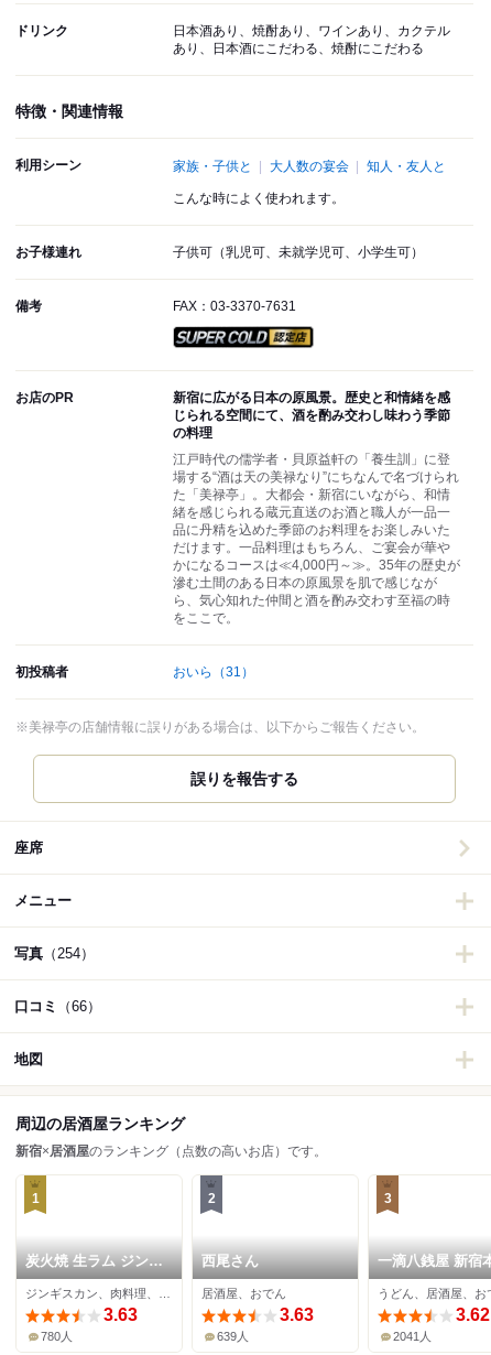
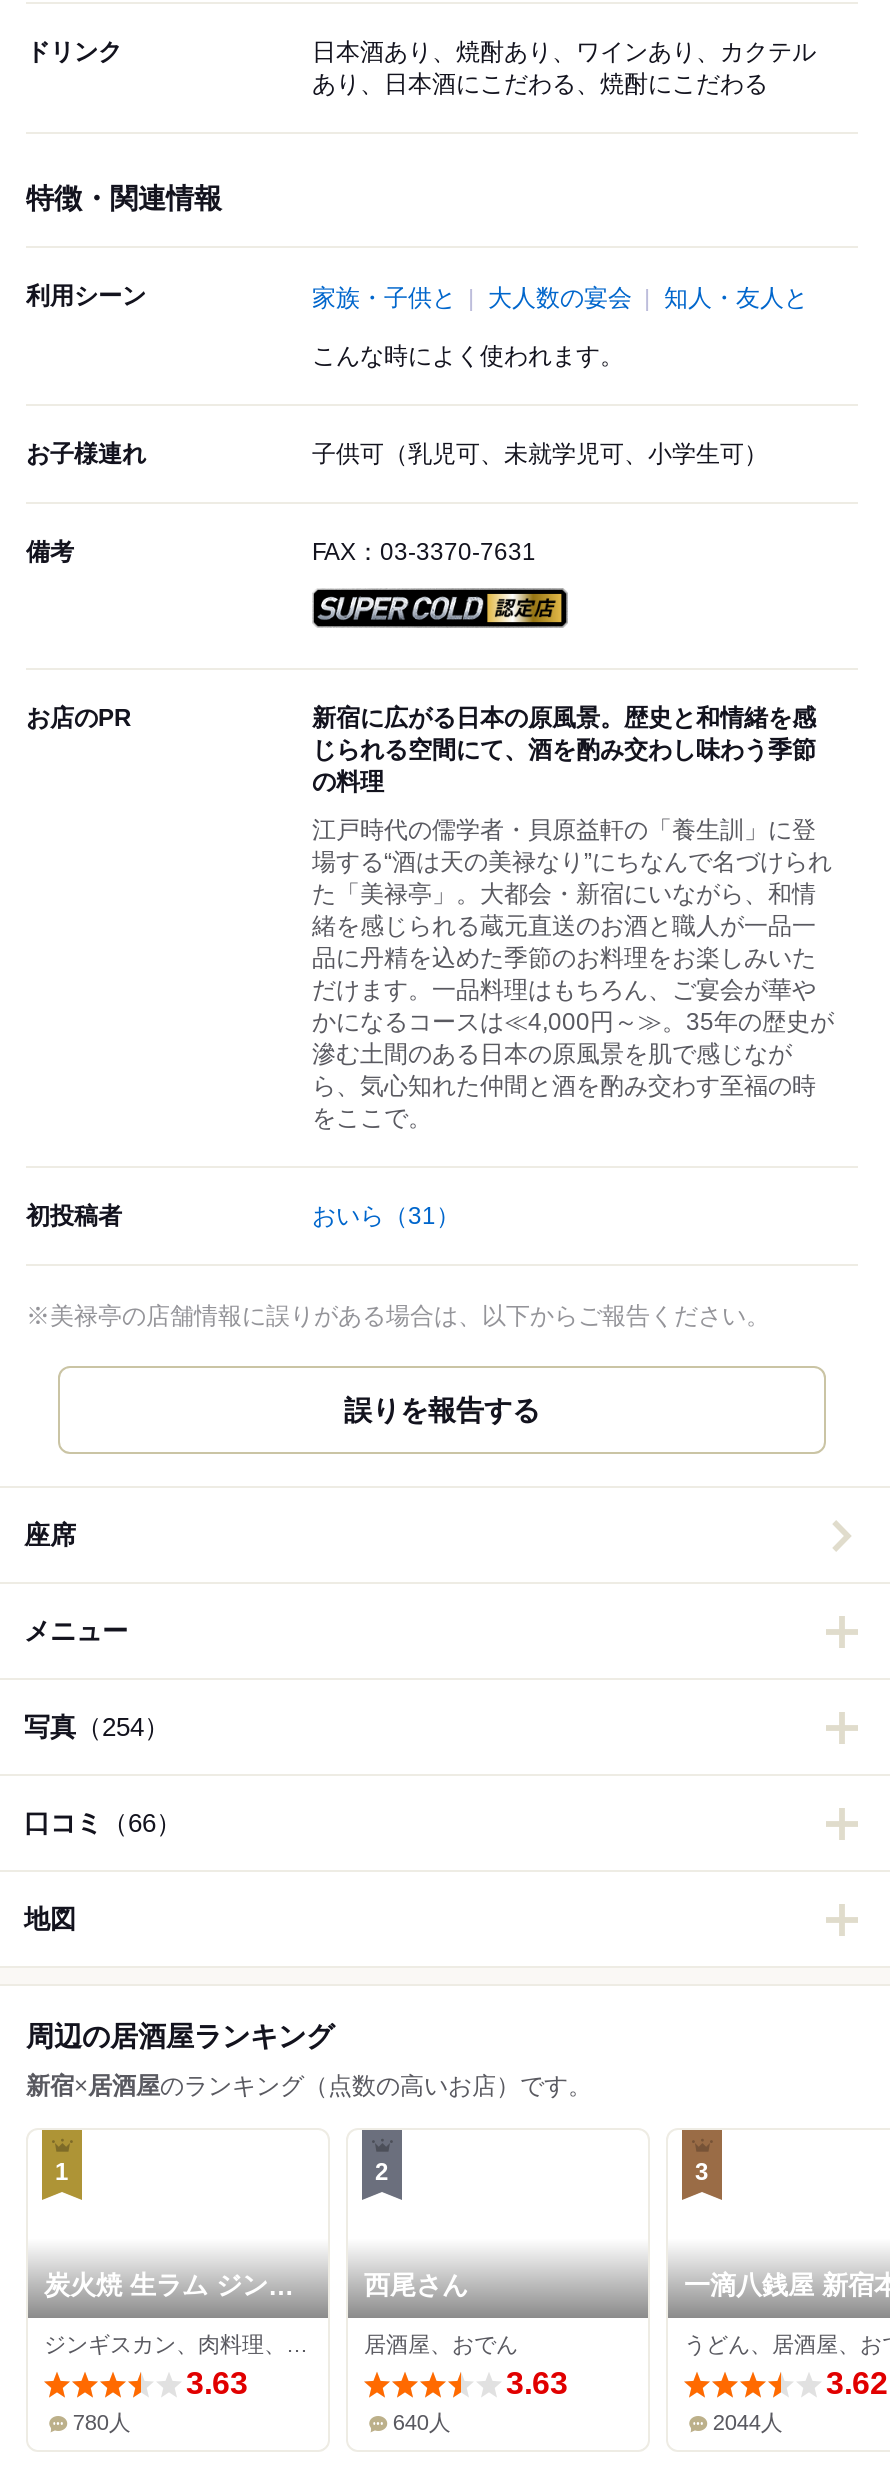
[217,1330,249,1343] 639人 -> [393,2411,451,2435] 640人
[393,1330,432,1343] 2041人 -> [713,2411,783,2435] 2044人

